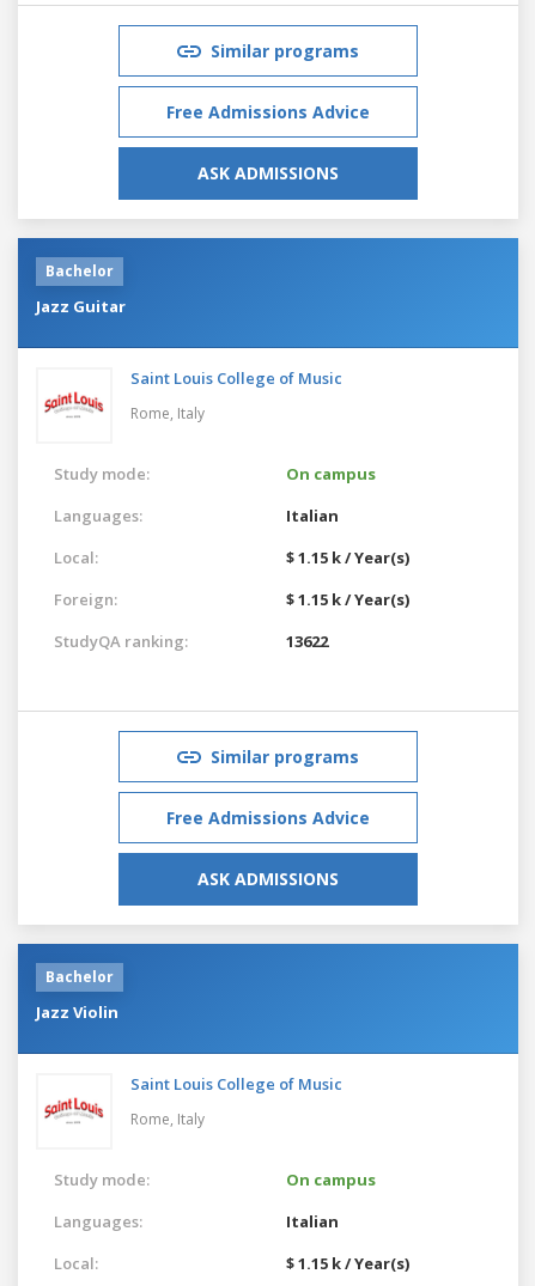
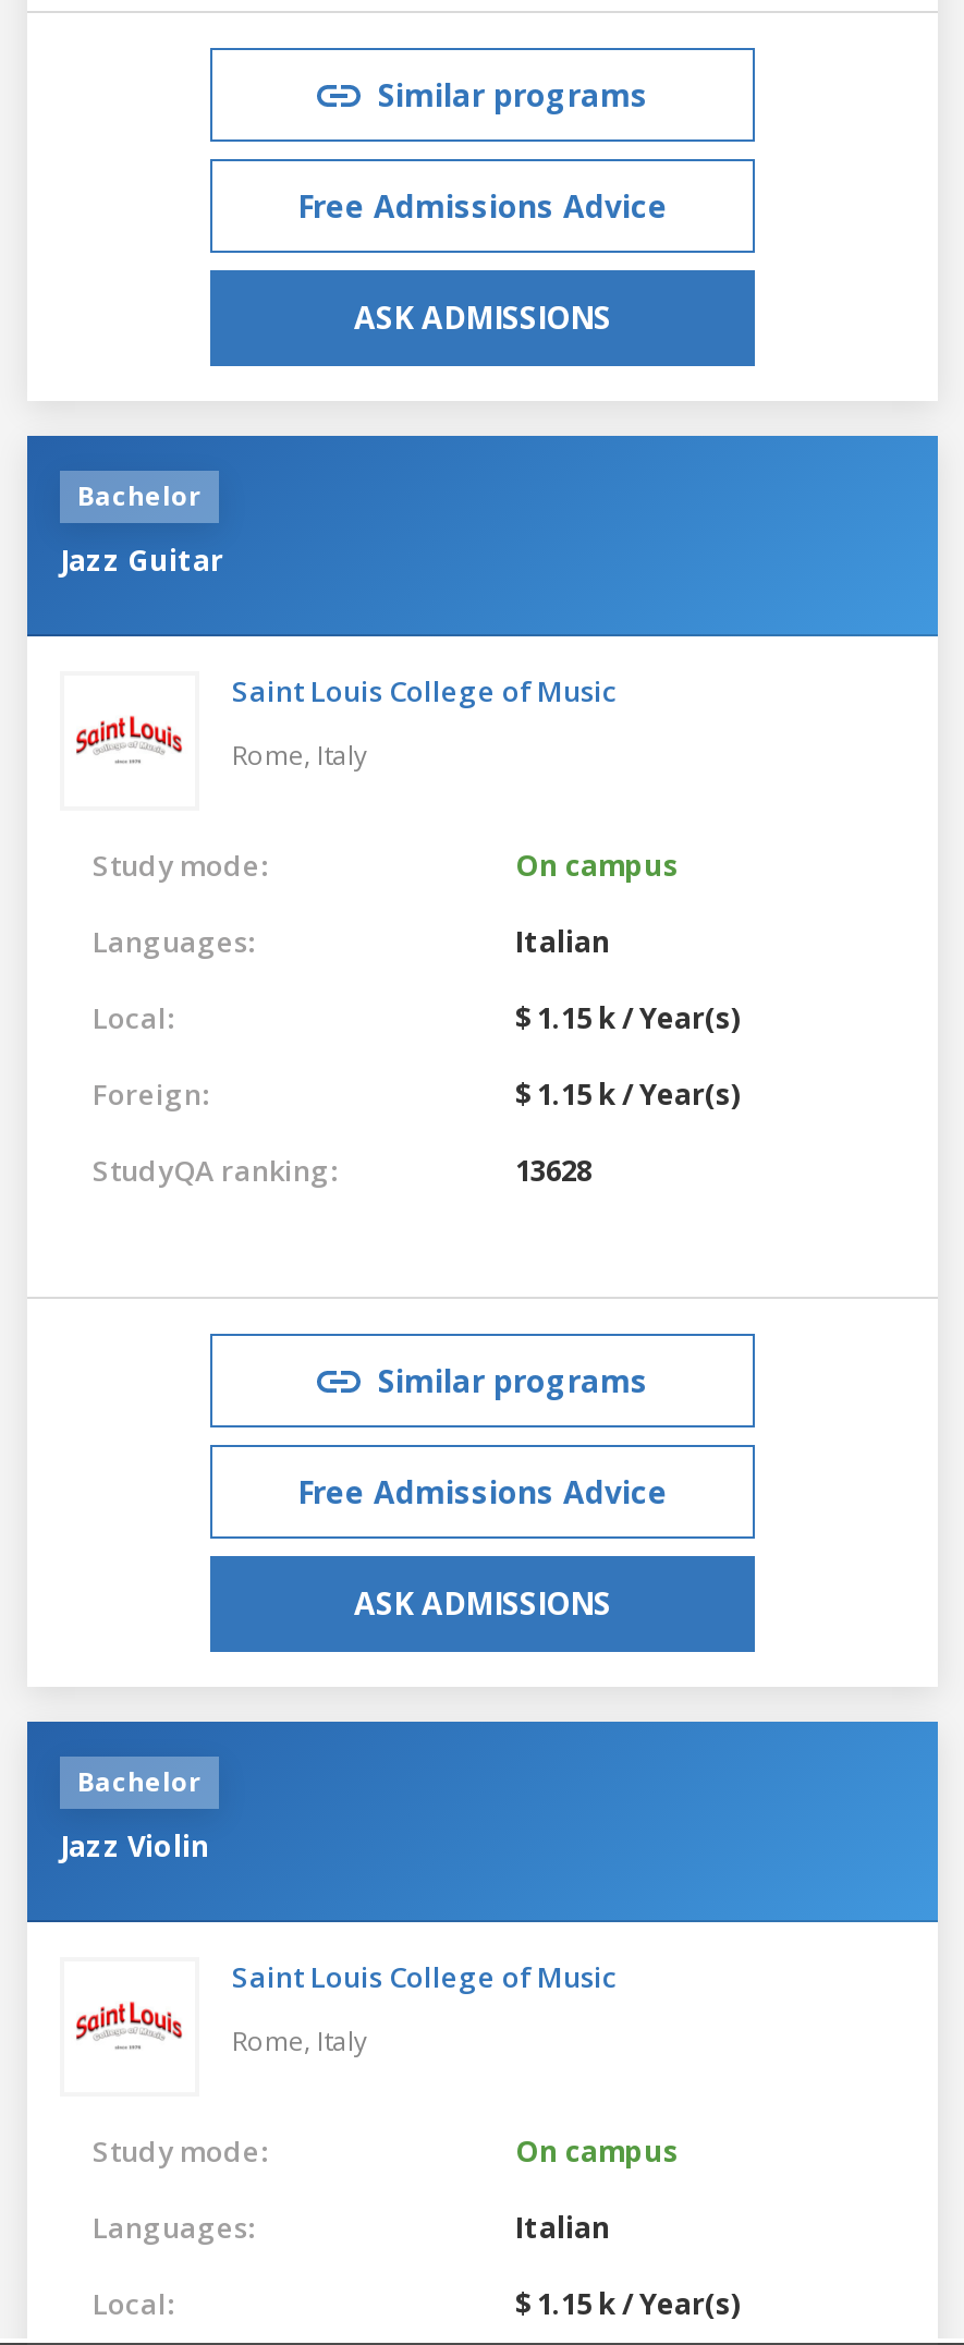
[286,630,328,652] 13622 -> [515,1150,591,1189] 13628

